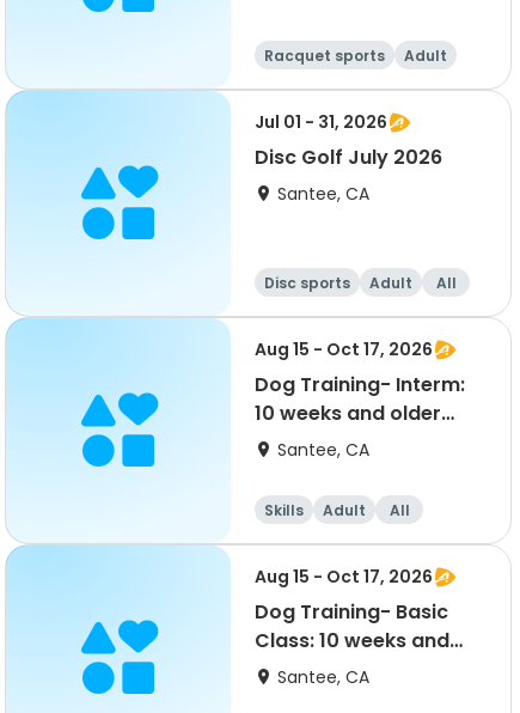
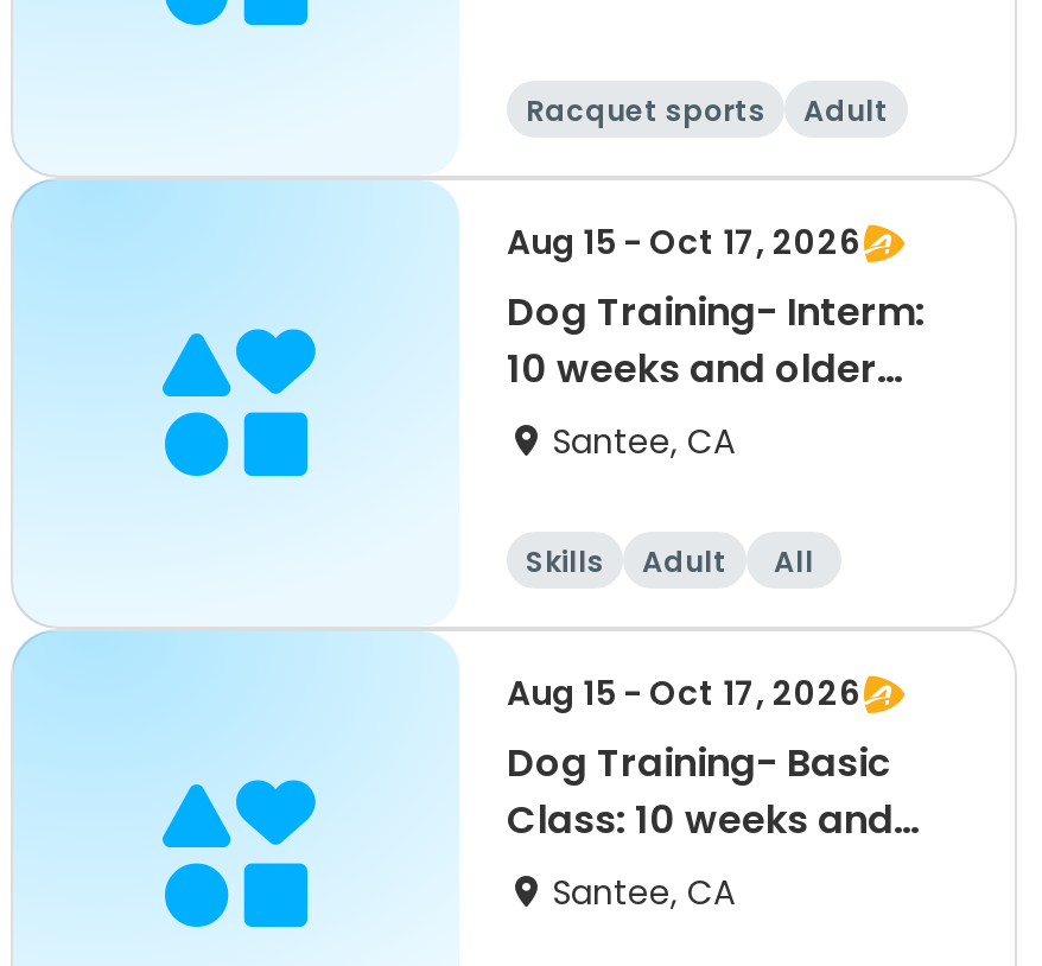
[255,110,442,206] Jul 01 - 31, 2026 | Disc Golf July 2026 | Santee, CA -> none
[264,273,456,293] Disc sports | Adult | All -> none

